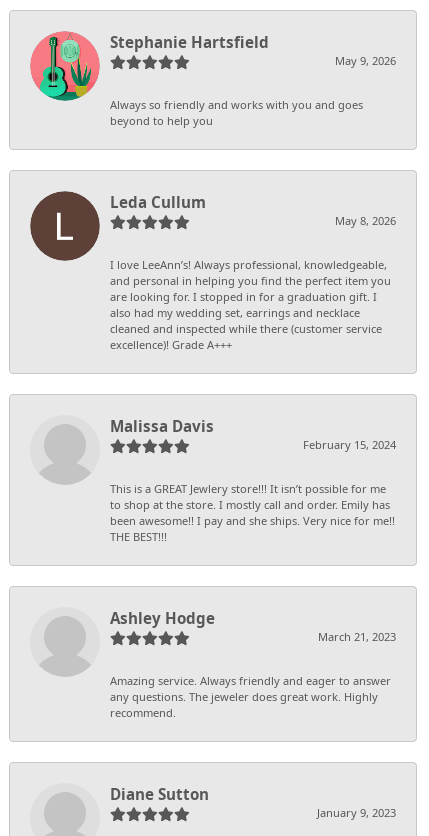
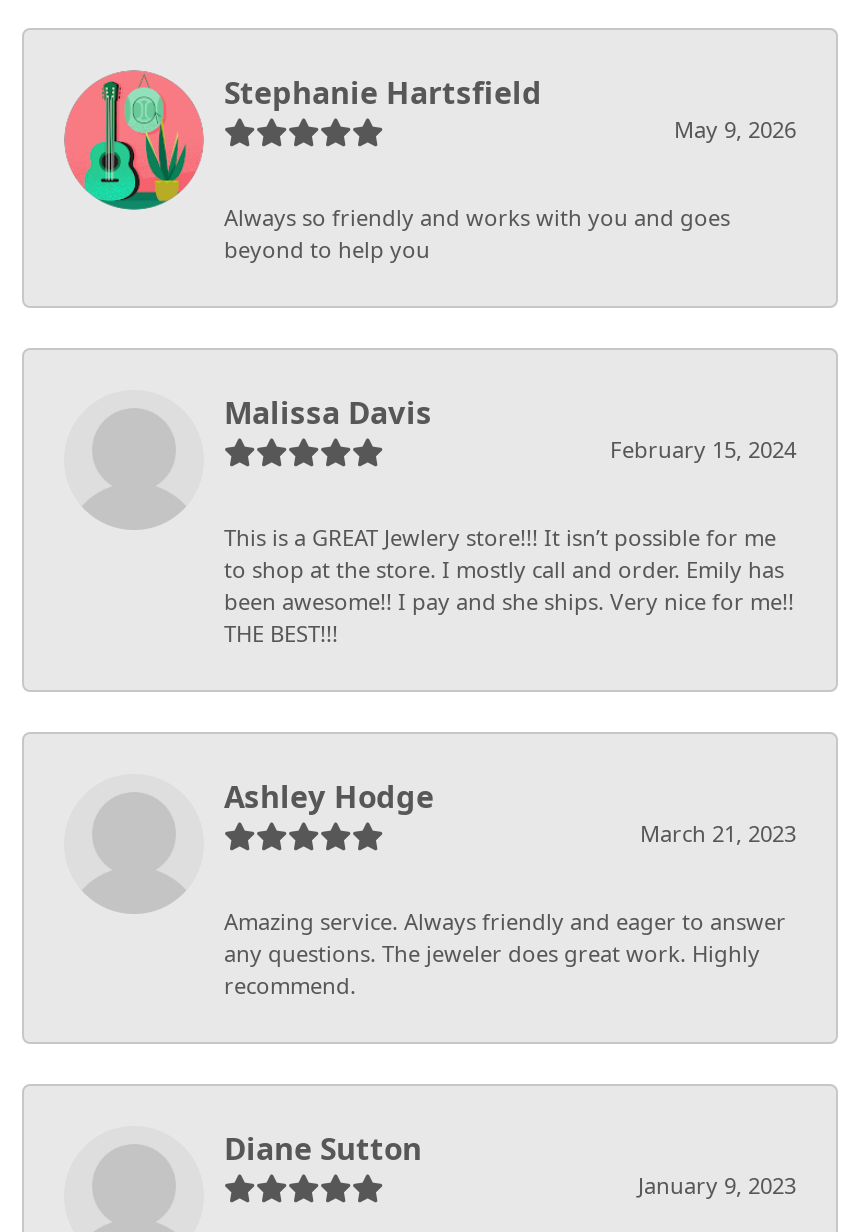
[29,190,396,352] [image] | Leda Cullum | May 8, 2026 | I love LeeAnn’s! Always professional, knowledgeable, | and personal in helping you find the perfect item you | are looking for. I stopped in for a graduation gift. I | also had my wedding set, earrings and necklace | cleaned and inspected while there (customer service | excellence)! Grade A+++ -> none

